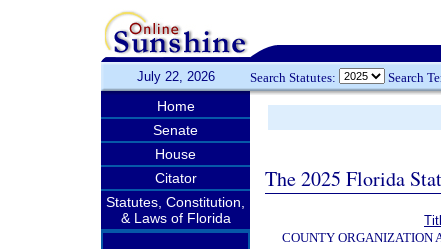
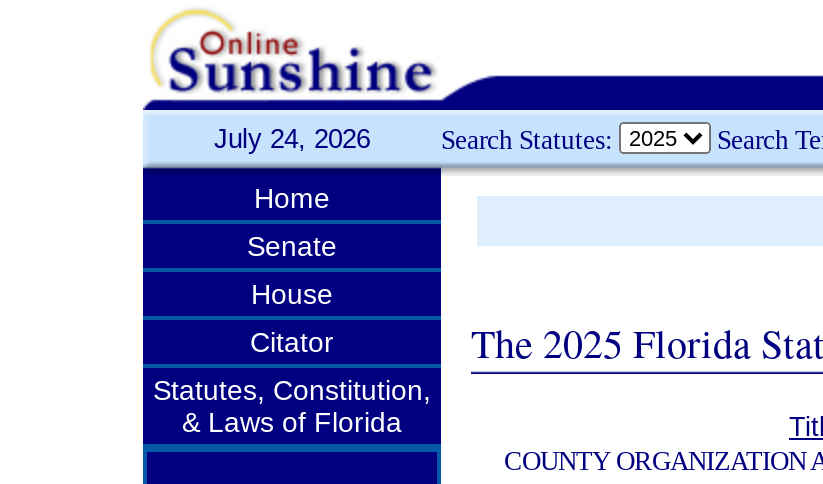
[136,69,214,84] July 22, 2026 -> [214,124,370,154] July 24, 2026

